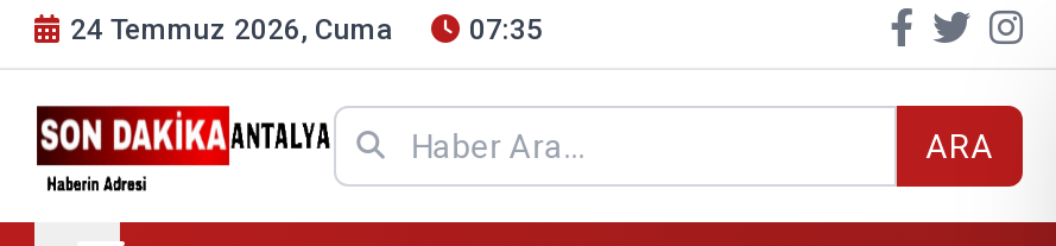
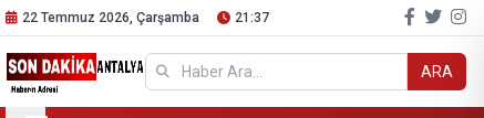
[70,13,393,46] 24 Temmuz 2026, Cuma -> [22,10,199,25] 22 Temmuz 2026, Çarşamba
[469,13,543,46] 07:35 -> [235,10,269,25] 21:37

